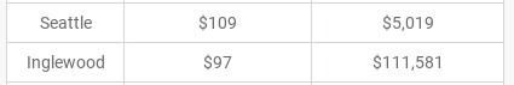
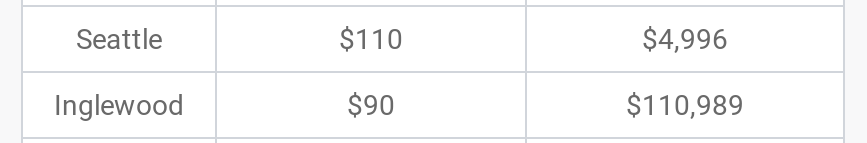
[198,13,237,32] $109 -> [339,23,403,55] $110
[382,13,434,32] $5,019 -> [642,23,728,55] $4,996
[203,53,232,72] $97 -> [347,89,395,121] $90
[372,53,443,72] $111,581 -> [626,89,744,121] $110,989

